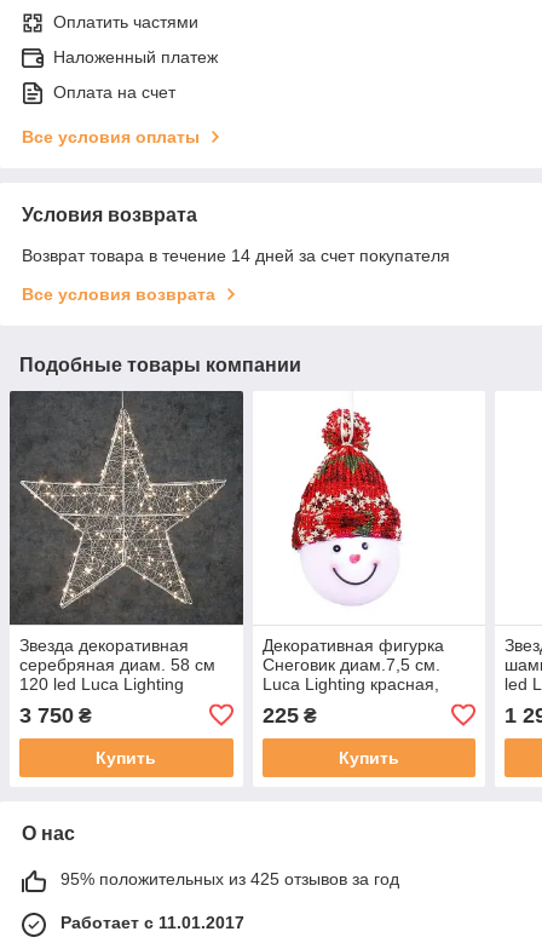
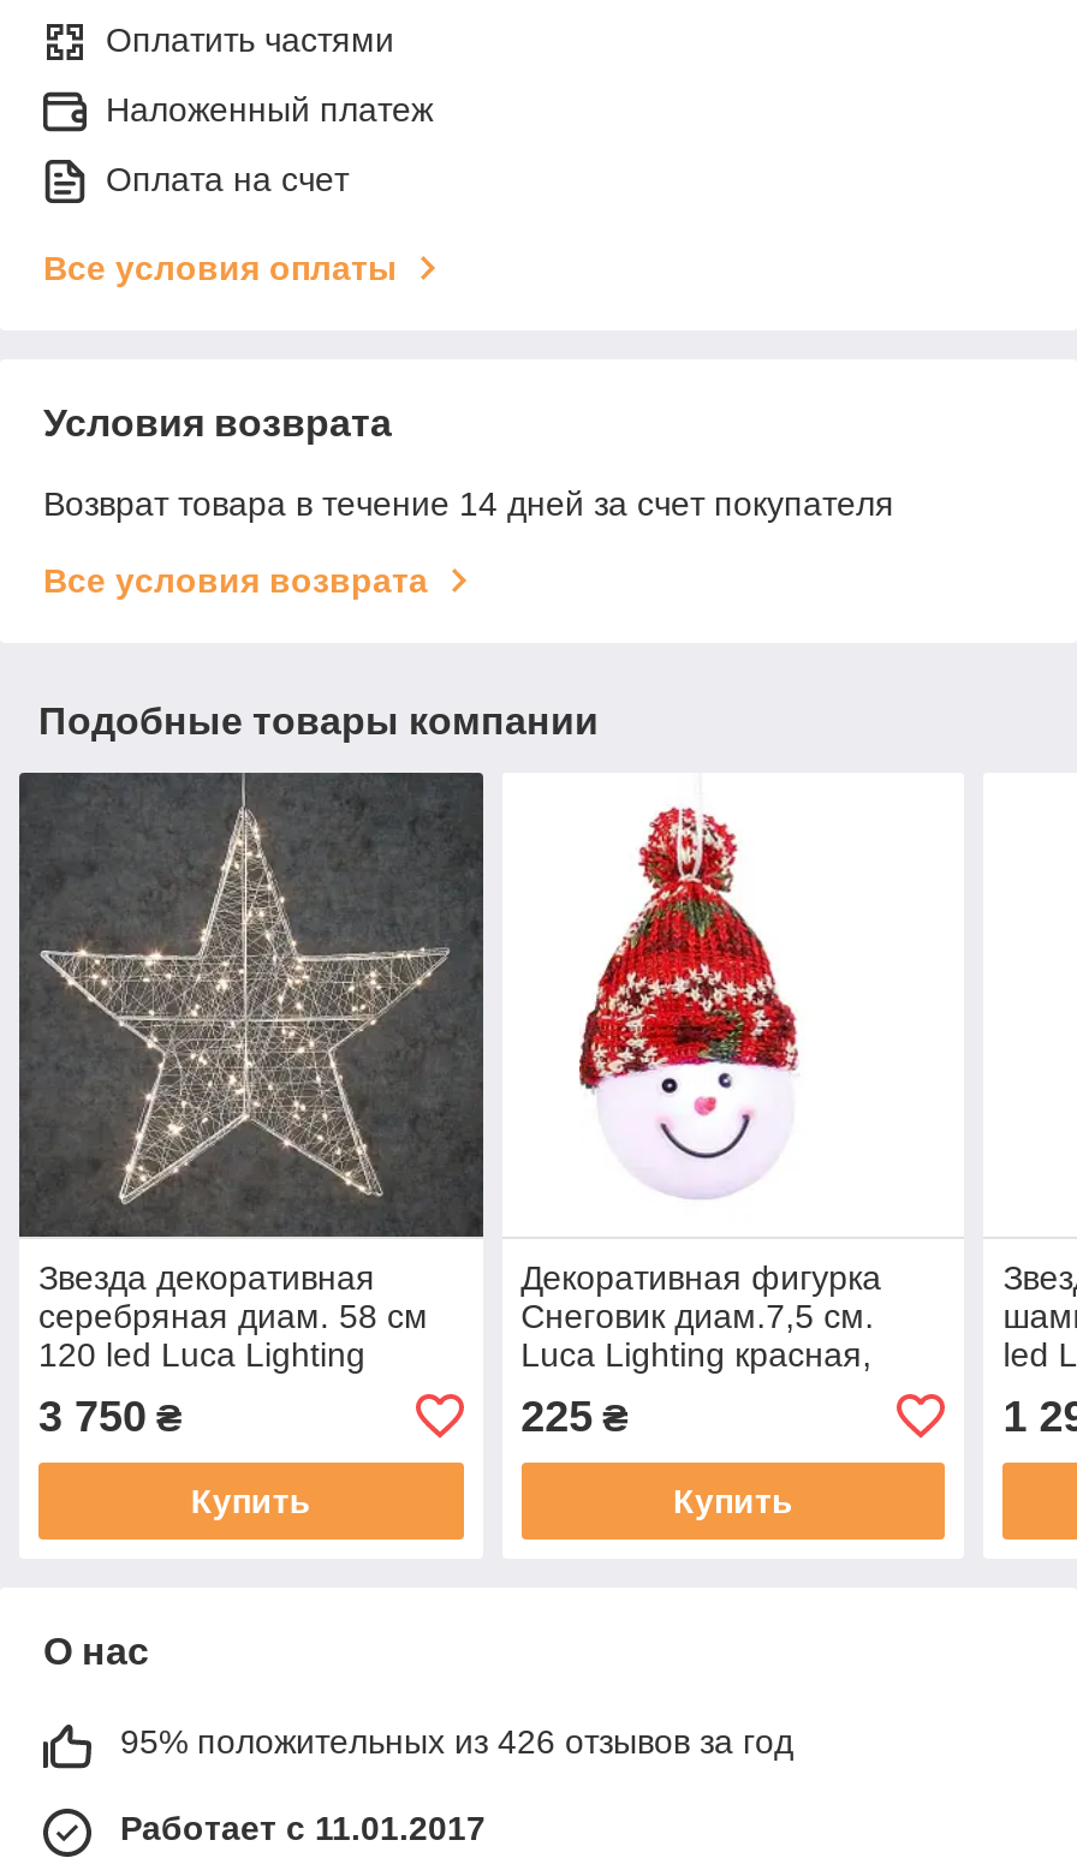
[60,869,399,888] 95% положительных из 425 отзывов за год -> [120,1722,793,1760] 95% положительных из 426 отзывов за год

